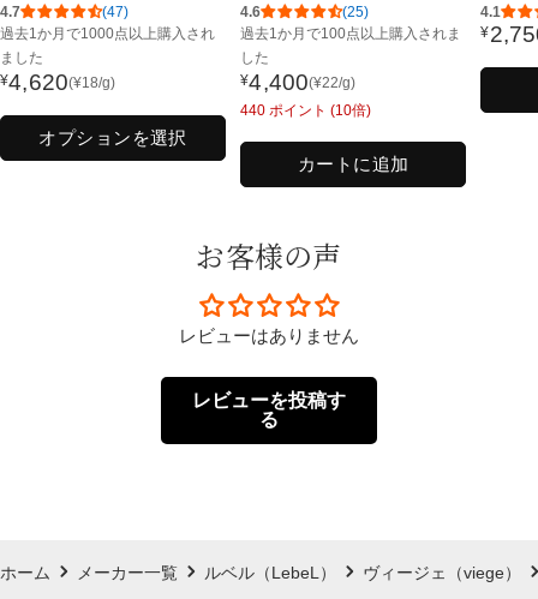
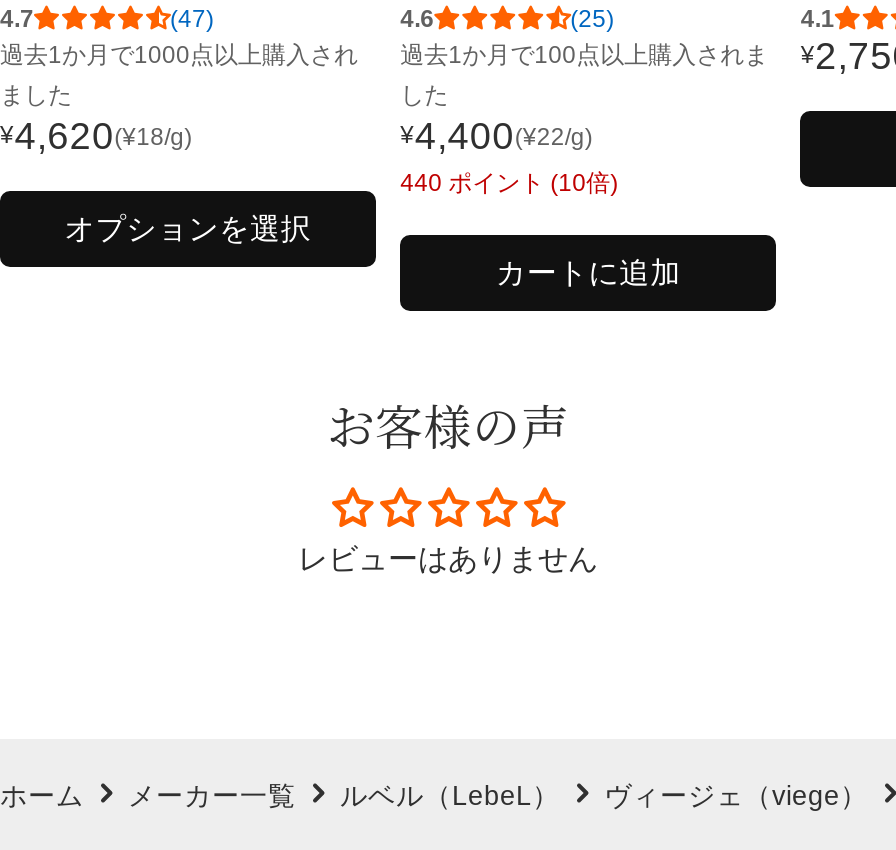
[192,390,346,429] レビューを投稿す | る -> none

